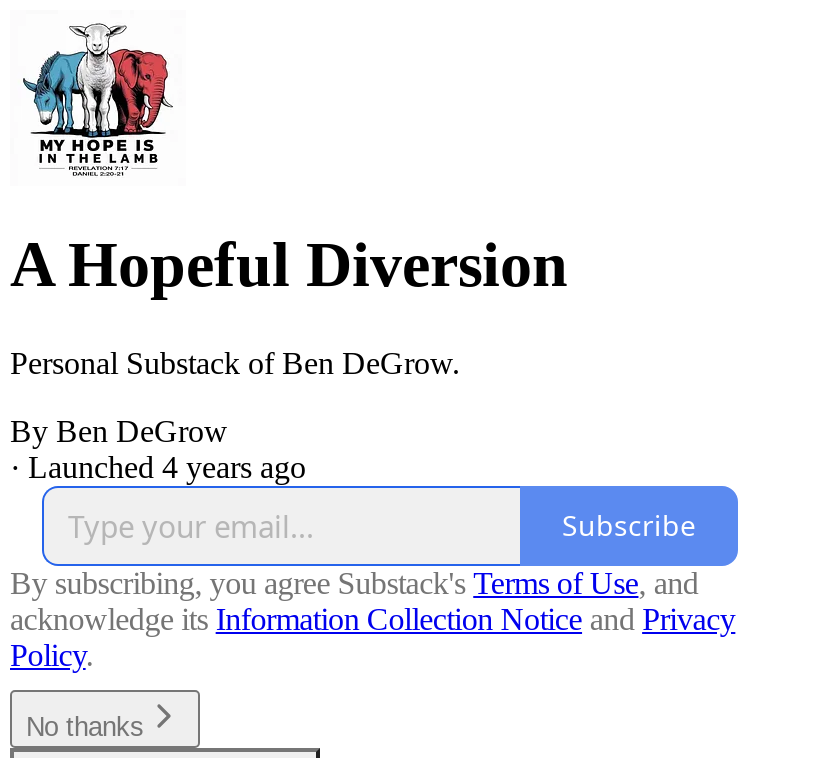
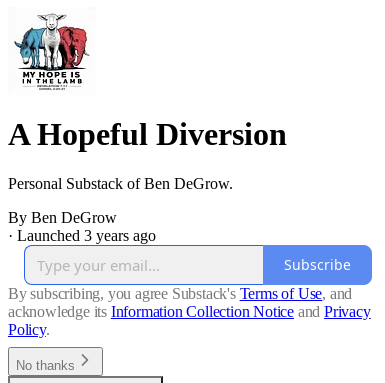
[10,450,306,484] · Launched 4 years ago -> [8,227,156,244] · Launched 3 years ago

